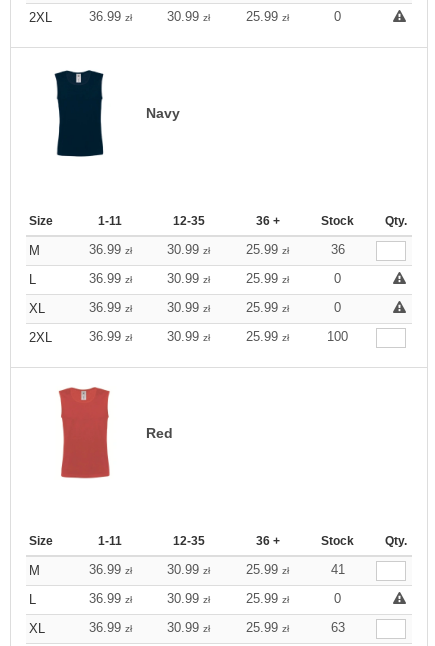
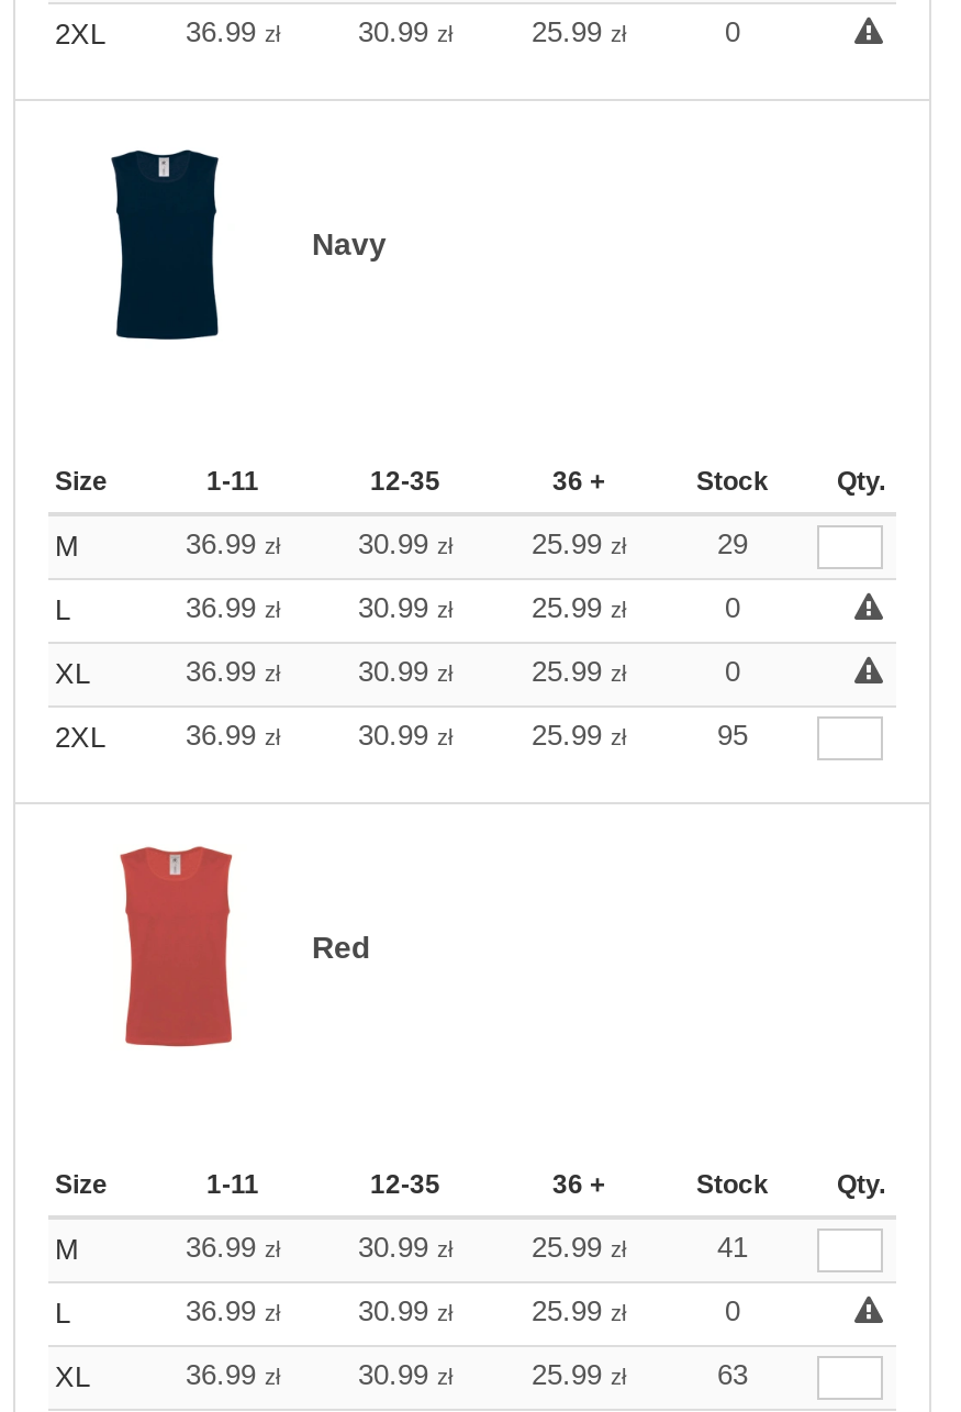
[330,242,344,257] 36 -> [717,527,748,560] 29
[327,329,348,344] 100 -> [717,719,748,752] 95

